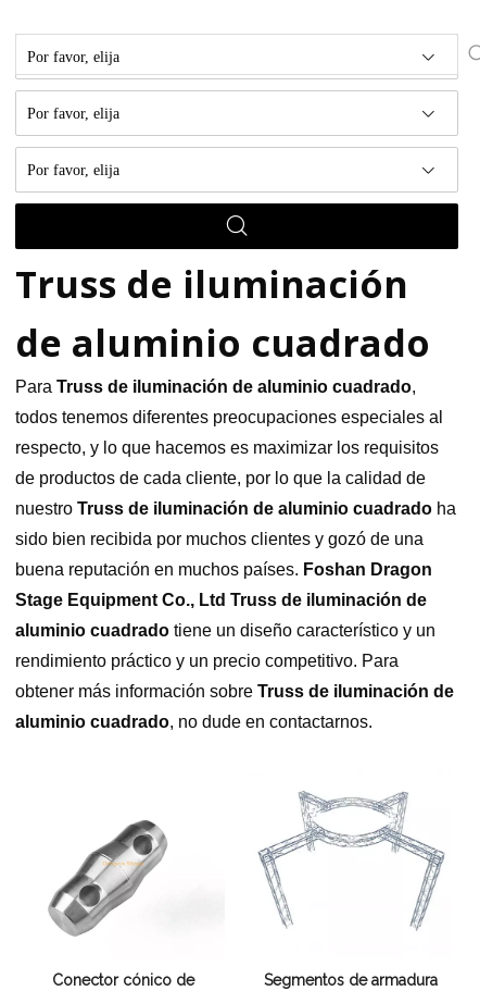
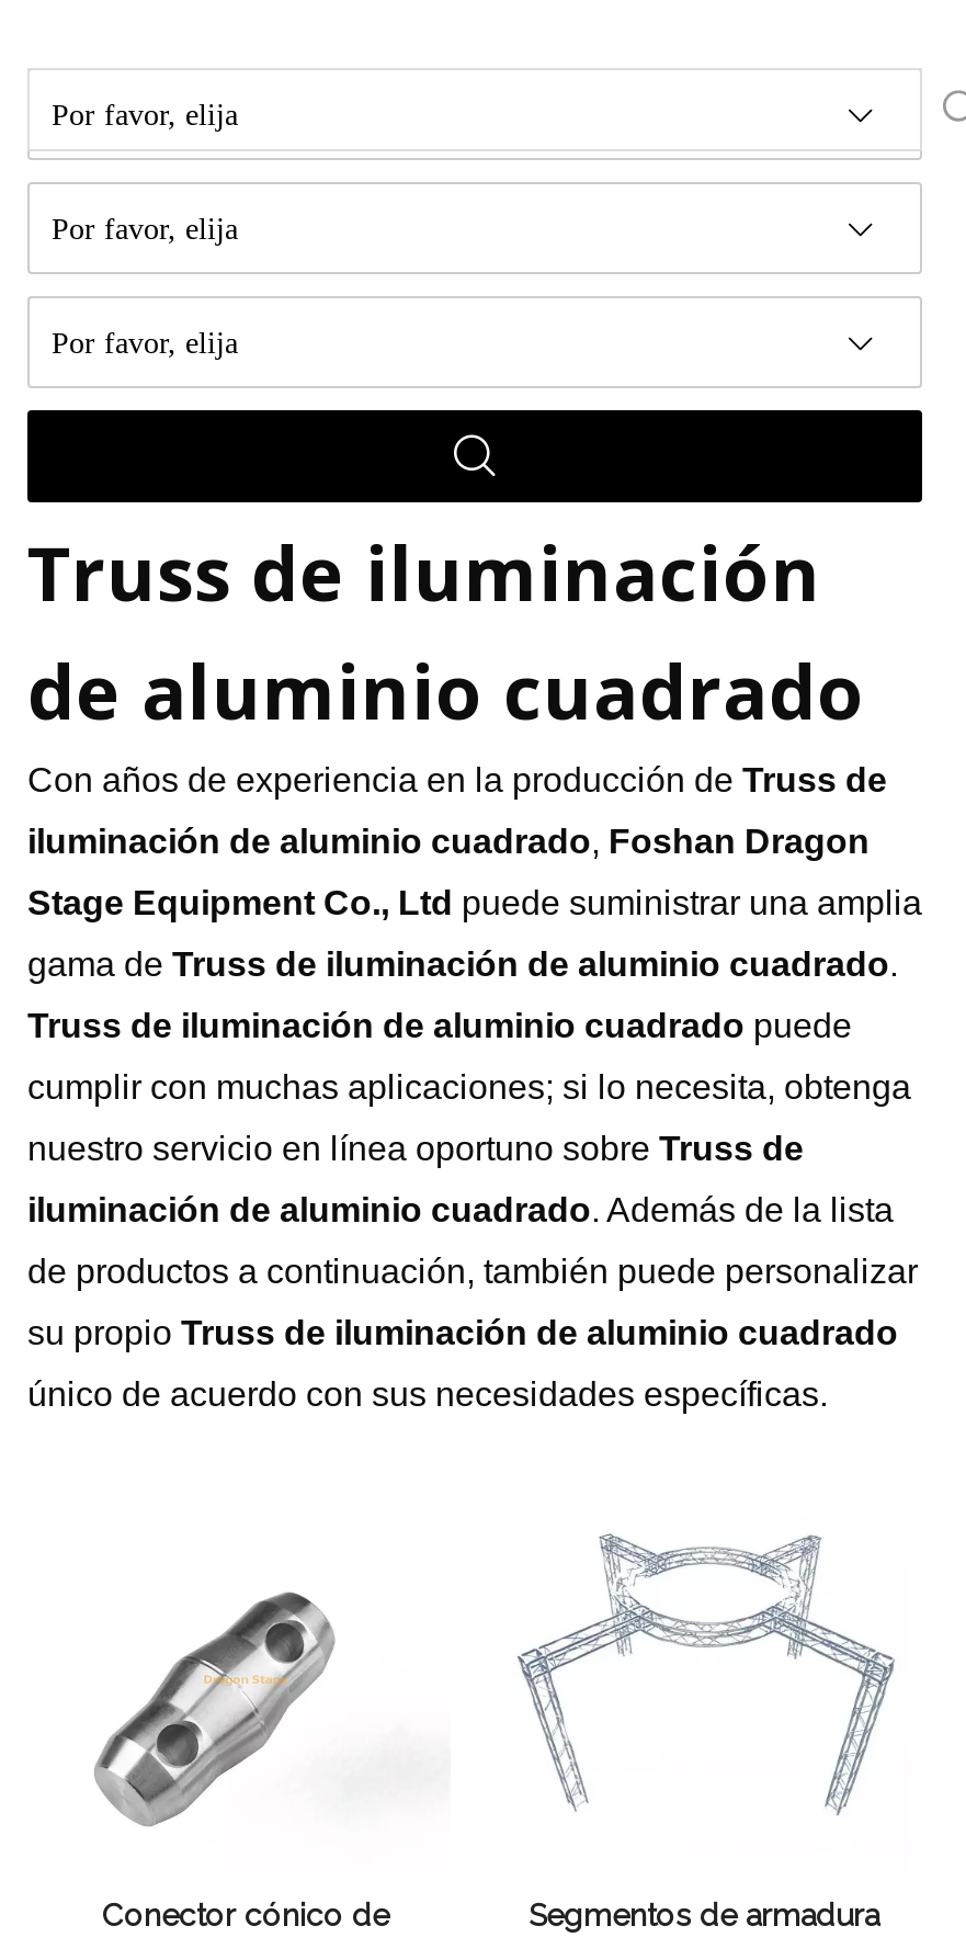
[15,377,456,731] Para Truss de iluminación de aluminio cuadrado, | todos tenemos diferentes preocupaciones especiales al | respecto, y lo que hacemos es maximizar los requisitos | de productos de cada cliente, por lo que la calidad de | nuestro Truss de iluminación de aluminio cuadrado ha | sido bien recibida por muchos clientes y gozó de una | buena reputación en muchos países. Foshan Dragon | Stage Equipment Co., Ltd Truss de iluminación de | aluminio cuadrado tiene un diseño característico y un | rendimiento práctico y un precio competitivo. Para | obtener más información sobre Truss de iluminación de | aluminio cuadrado, no dude en contactarnos. -> [27,761,922,1413] Con años de experiencia en la producción de Truss de | iluminación de aluminio cuadrado, Foshan Dragon | Stage Equipment Co., Ltd puede suministrar una amplia | gama de Truss de iluminación de aluminio cuadrado. | Truss de iluminación de aluminio cuadrado puede | cumplir con muchas aplicaciones; si lo necesita, obtenga | nuestro servicio en línea oportuno sobre Truss de | iluminación de aluminio cuadrado. Además de la lista | de productos a continuación, también puede personalizar | su propio Truss de iluminación de aluminio cuadrado | único de acuerdo con sus necesidades específicas.

